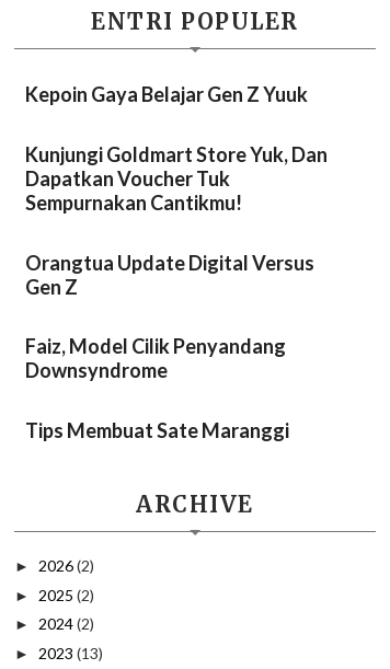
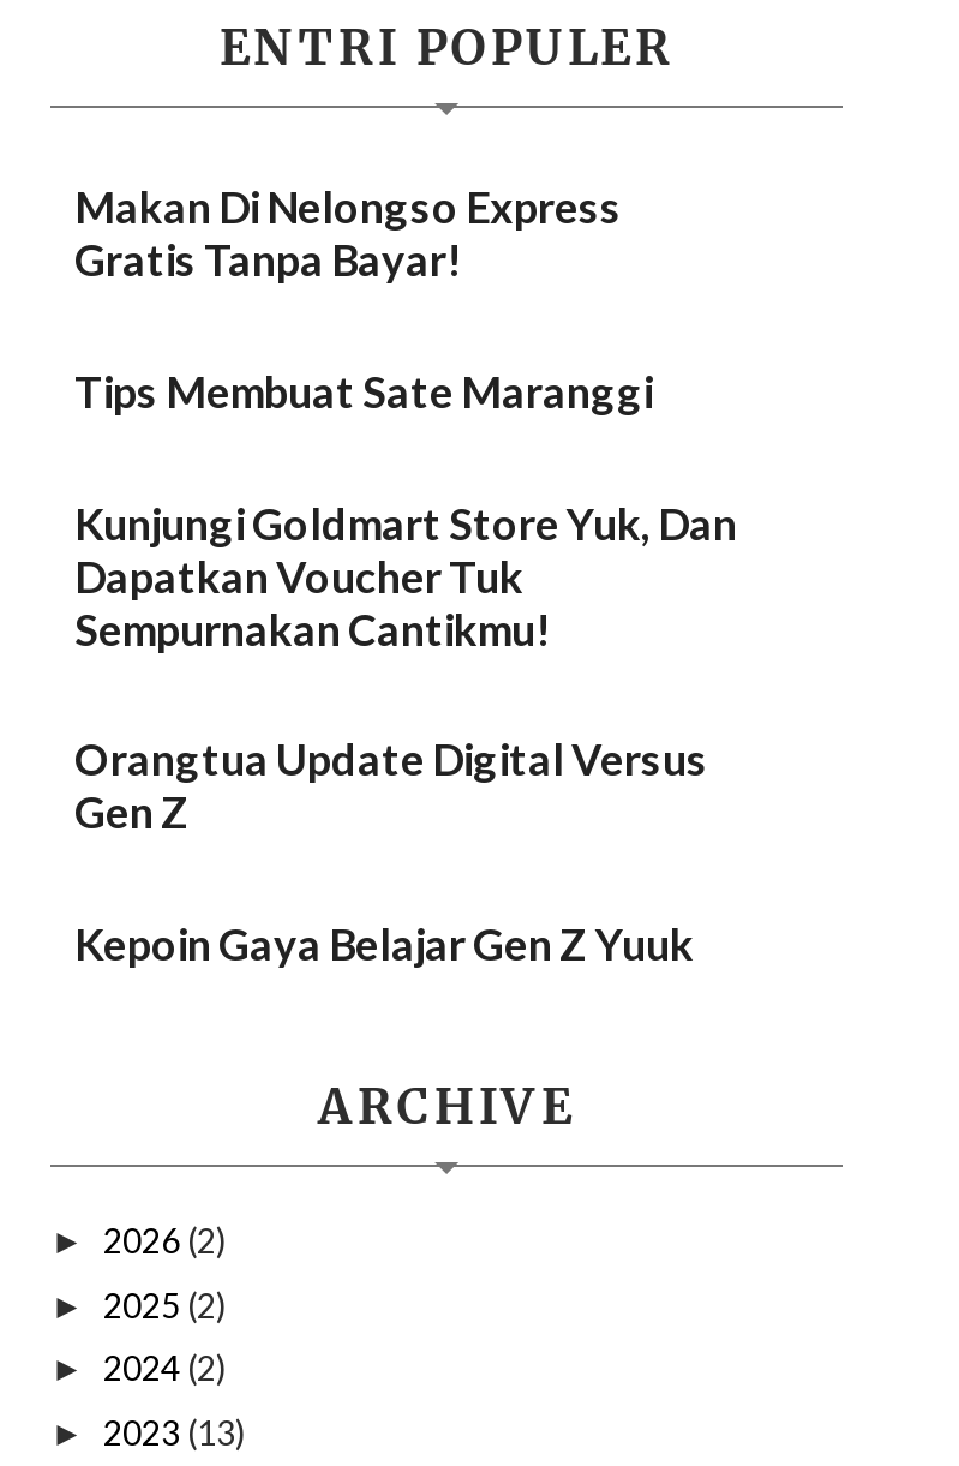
none -> [74,180,622,286] Makan Di Nelongso Express | Gratis Tanpa Bayar!
moved [25,82,308,106] -> [74,918,694,971]: Kepoin Gaya Belajar Gen Z Yuuk
moved [25,142,328,298] -> [74,496,737,839]: Kunjungi Goldmart Store Yuk, Dan | Dapatkan Voucher Tuk | Sempurnakan Cantikmu! | Orangtua Update Digital Versus | Gen Z
[25,334,286,383] Faiz, Model Cilik Penyandang | Downsyndrome -> none
moved [25,418,289,443] -> [74,365,653,417]: Tips Membuat Sate Maranggi

